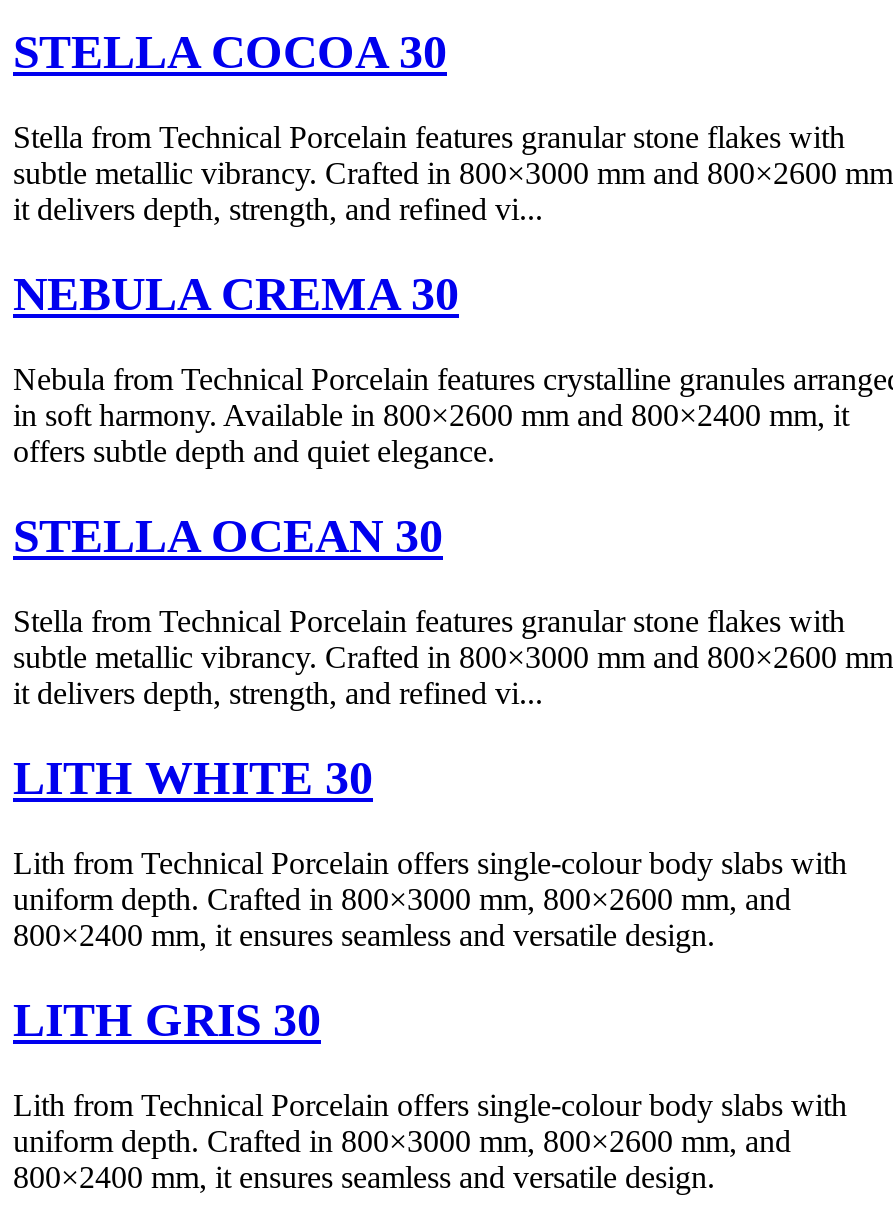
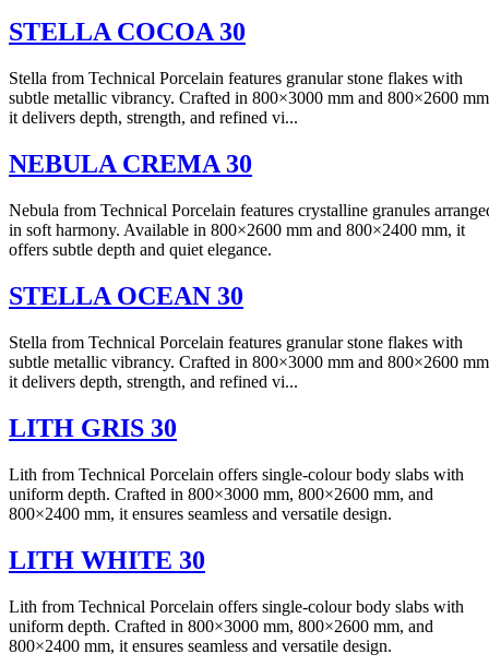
[13,752,373,804] LITH WHITE 30 -> [9,414,177,442] LITH GRIS 30
[13,993,321,1045] LITH GRIS 30 -> [9,545,205,574] LITH WHITE 30

